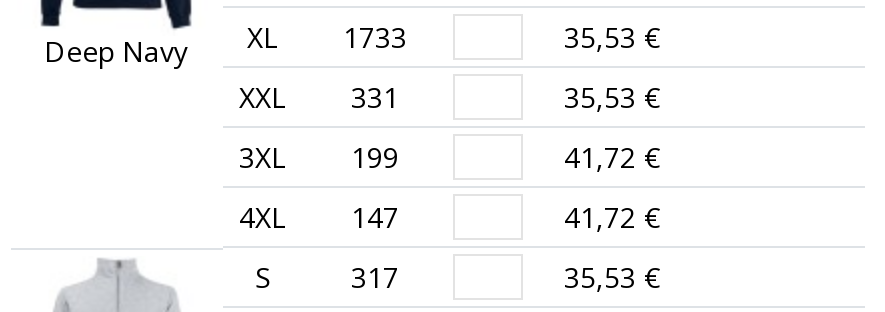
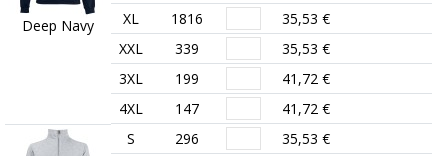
[44,18,407,71] Deep Navy XL 1733 -> [21,9,203,35] Deep Navy XL 1816
[239,78,399,116] XXL 331 -> [119,39,199,58] XXL 339
[351,258,399,296] 317 -> [175,129,199,148] 296

